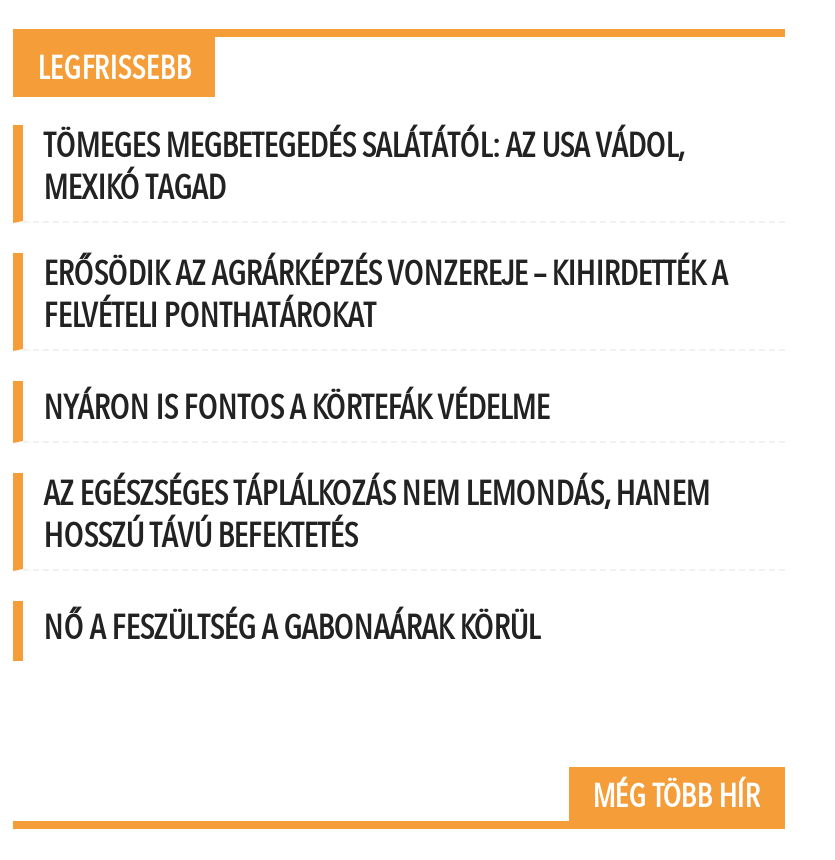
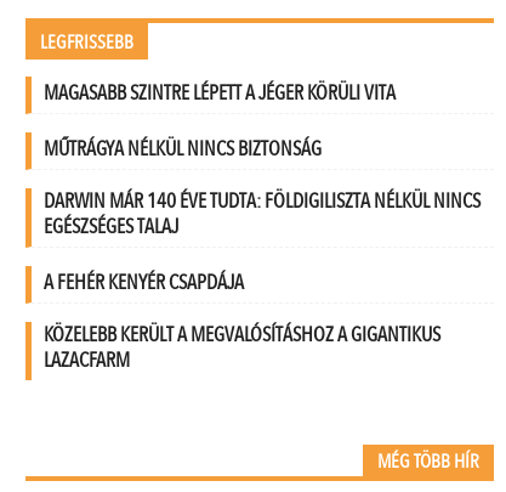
[43,122,683,210] TÖMEGES MEGBETEGEDÉS SALÁTÁTÓL: AZ USA VÁDOL, | MEXIKÓ TAGAD -> [44,79,396,107] MAGASABB SZINTRE LÉPETT A JÉGER KÖRÜLI VITA
[43,250,727,338] ERŐSÖDIK AZ AGRÁRKÉPZÉS VONZEREJE – KIHIRDETTÉK A | FELVÉTELI PONTHATÁROKAT -> [44,134,322,162] MŰTRÁGYA NÉLKÜL NINCS BIZTONSÁG
[43,384,549,430] NYÁRON IS FONTOS A KÖRTEFÁK VÉDELME -> [44,187,481,240] DARWIN MÁR 140 ÉVE TUDTA: FÖLDIGILISZTA NÉLKÜL NINCS | EGÉSZSÉGES TALAJ
[43,470,709,558] AZ EGÉSZSÉGES TÁPLÁLKOZÁS NEM LEMONDÁS, HANEM | HOSSZÚ TÁVÚ BEFEKTETÉS -> [44,268,244,296] A FEHÉR KENYÉR CSAPDÁJA
[43,604,539,650] NŐ A FESZÜLTSÉG A GABONAÁRAK KÖRÜL -> [44,320,441,374] KÖZELEBB KERÜLT A MEGVALÓSÍTÁSHOZ A GIGANTIKUS | LAZACFARM

